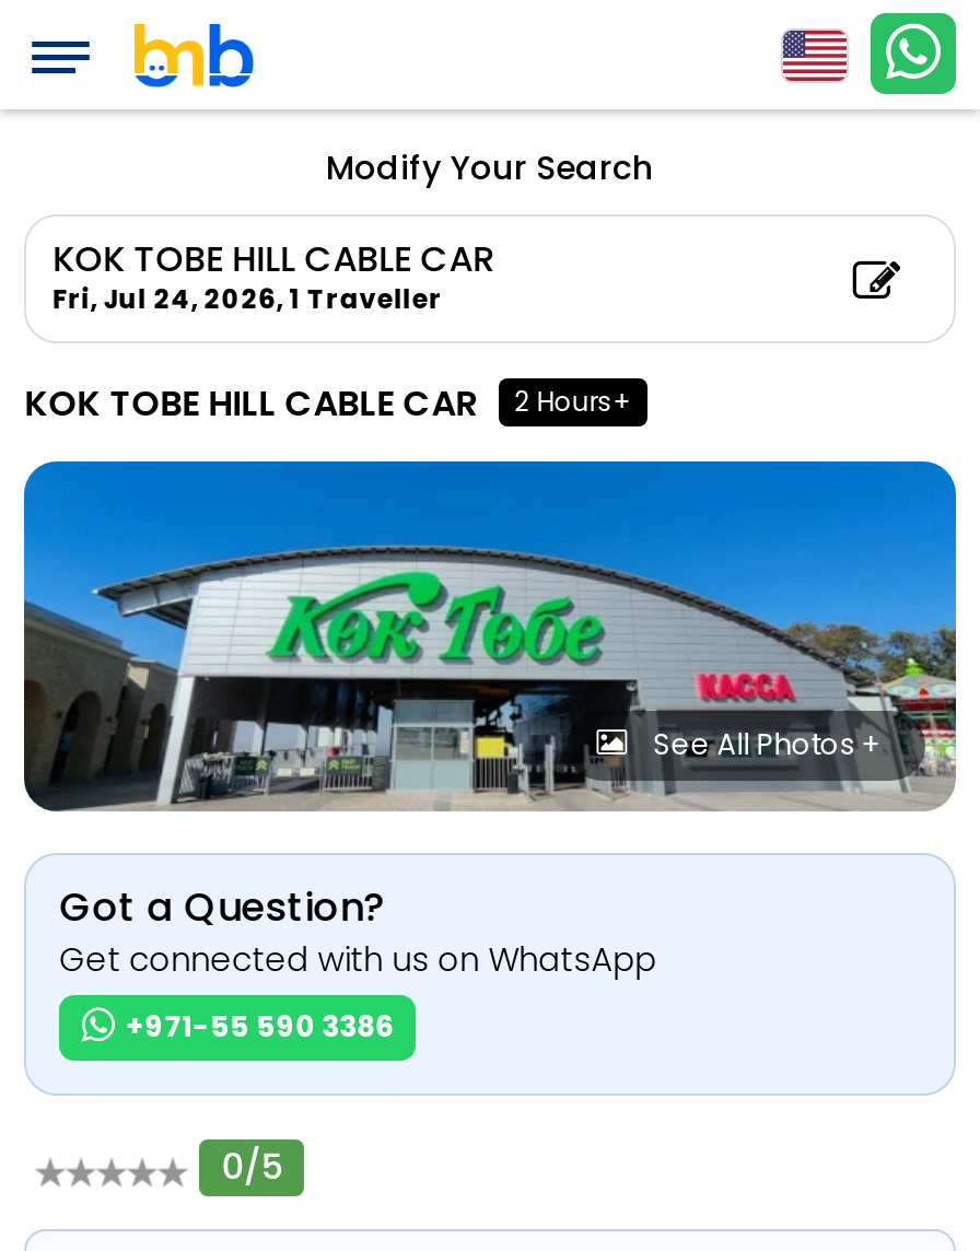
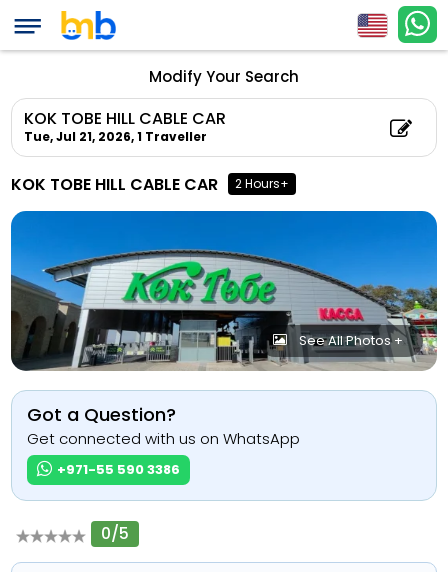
[53,280,442,317] Fri, Jul 24, 2026, 1 Traveller -> [24,128,207,145] Tue, Jul 21, 2026, 1 Traveller

